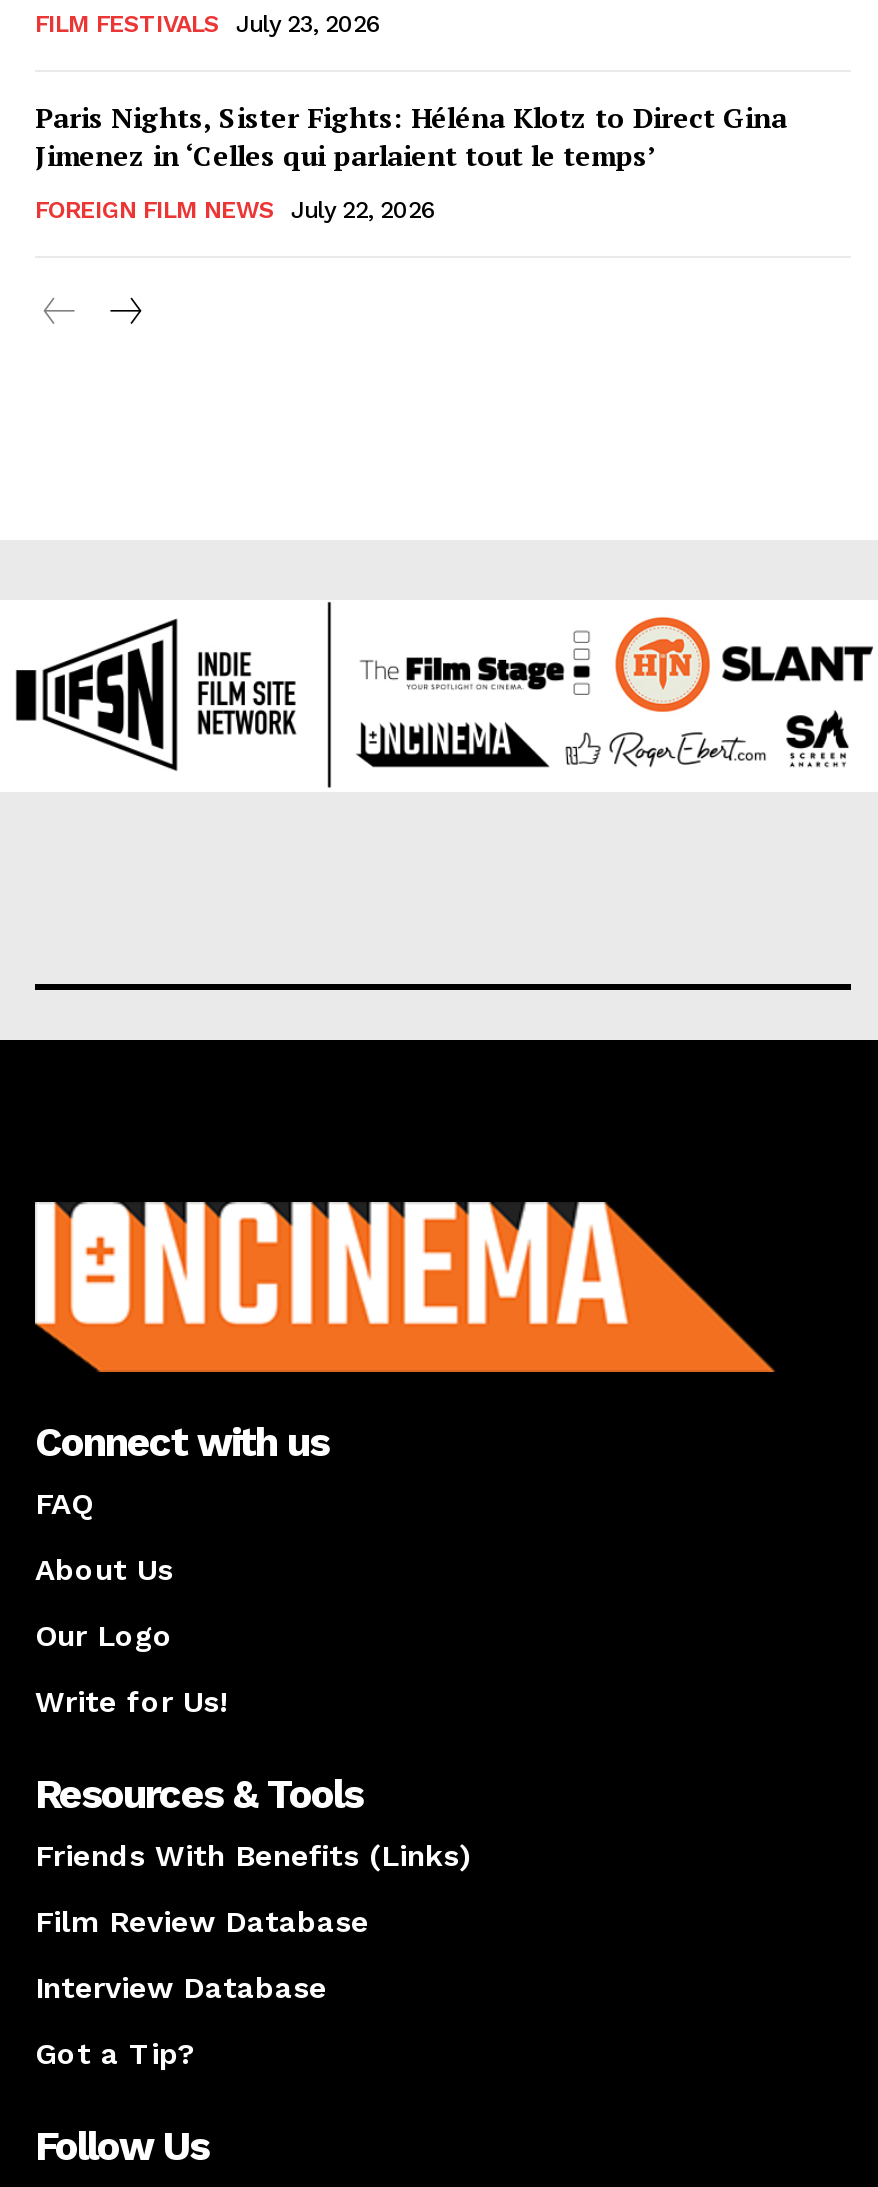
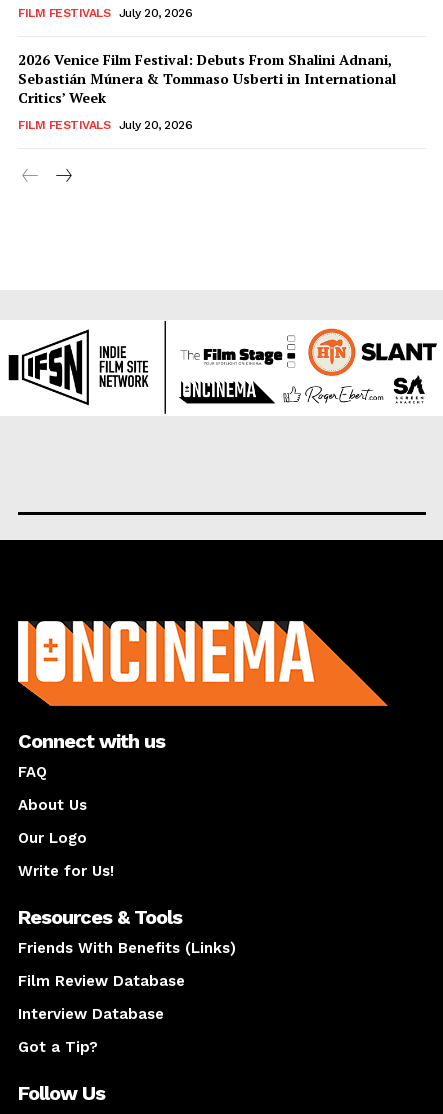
[35,10,381,38] FILM FESTIVALS July 23, 2026 -> [18,6,192,20] FILM FESTIVALS July 20, 2026
[35,98,787,174] Paris Nights, Sister Fights: Héléna Klotz to Direct Gina | Jimenez in ‘Celles qui parlaient tout le temps’ -> [18,50,396,107] 2026 Venice Film Festival: Debuts From Shalini Adnani, | Sebastián Múnera & Tommaso Usberti in International | Critics’ Week
[35,196,436,224] FOREIGN FILM NEWS | July 22, 2026 -> [18,118,192,132] FILM FESTIVALS | July 20, 2026

